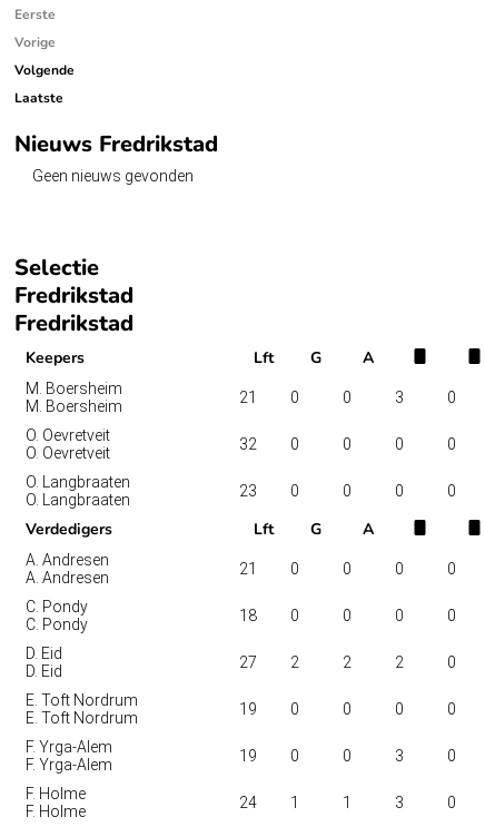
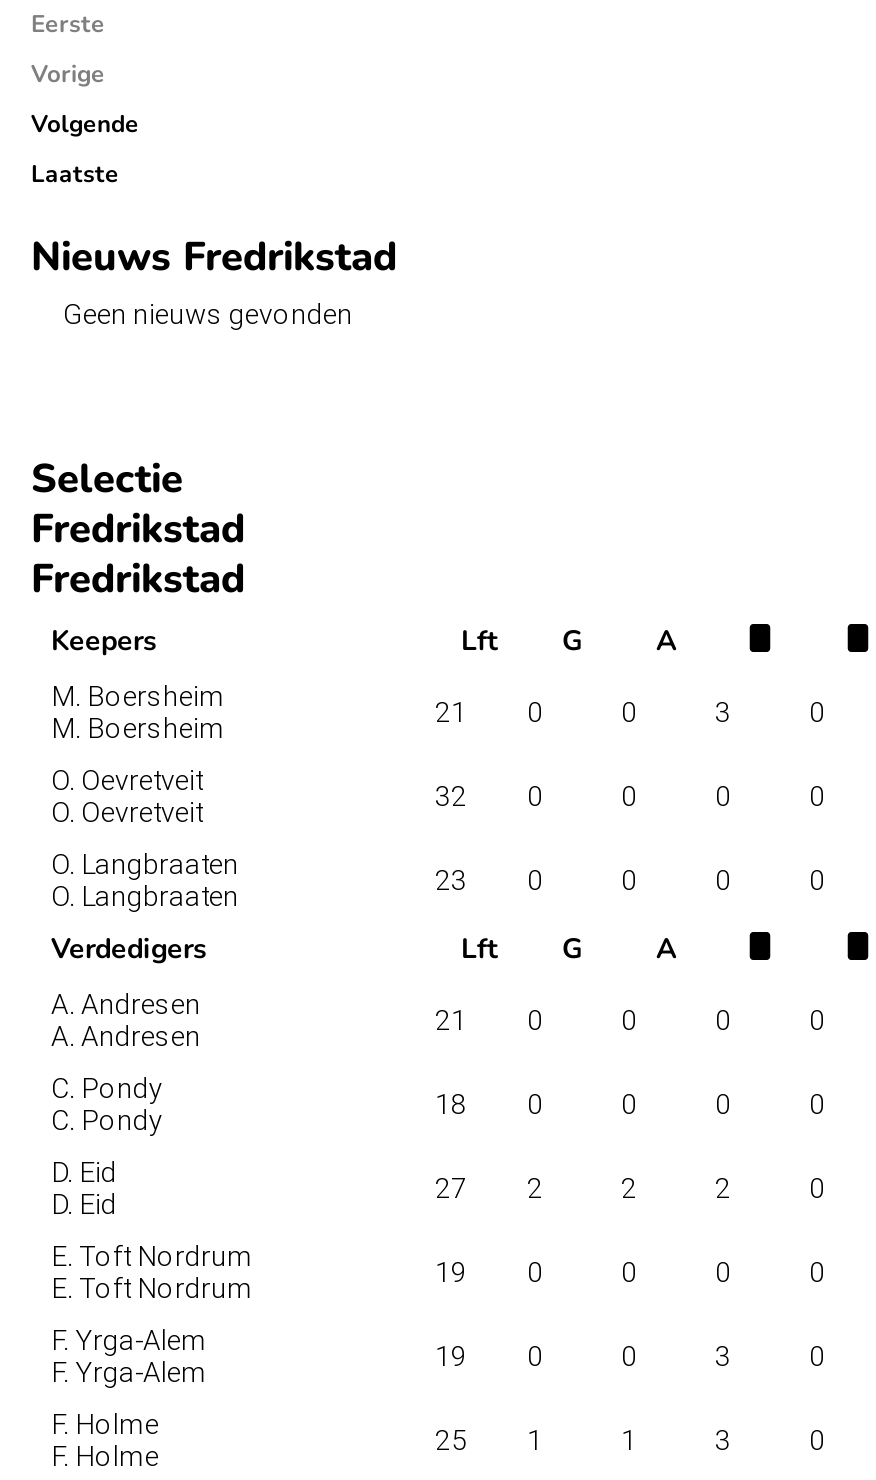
[239,793,299,811] 24 1 -> [435,1423,543,1455] 25 1

